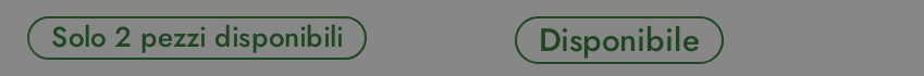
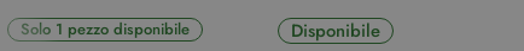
[51,17,343,59] Solo 2 pezzi disponibili -> [21,18,190,40] Solo 1 pezzo disponibile

